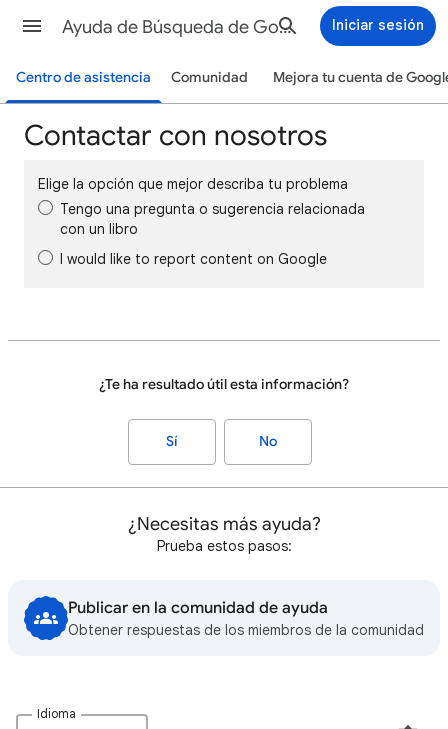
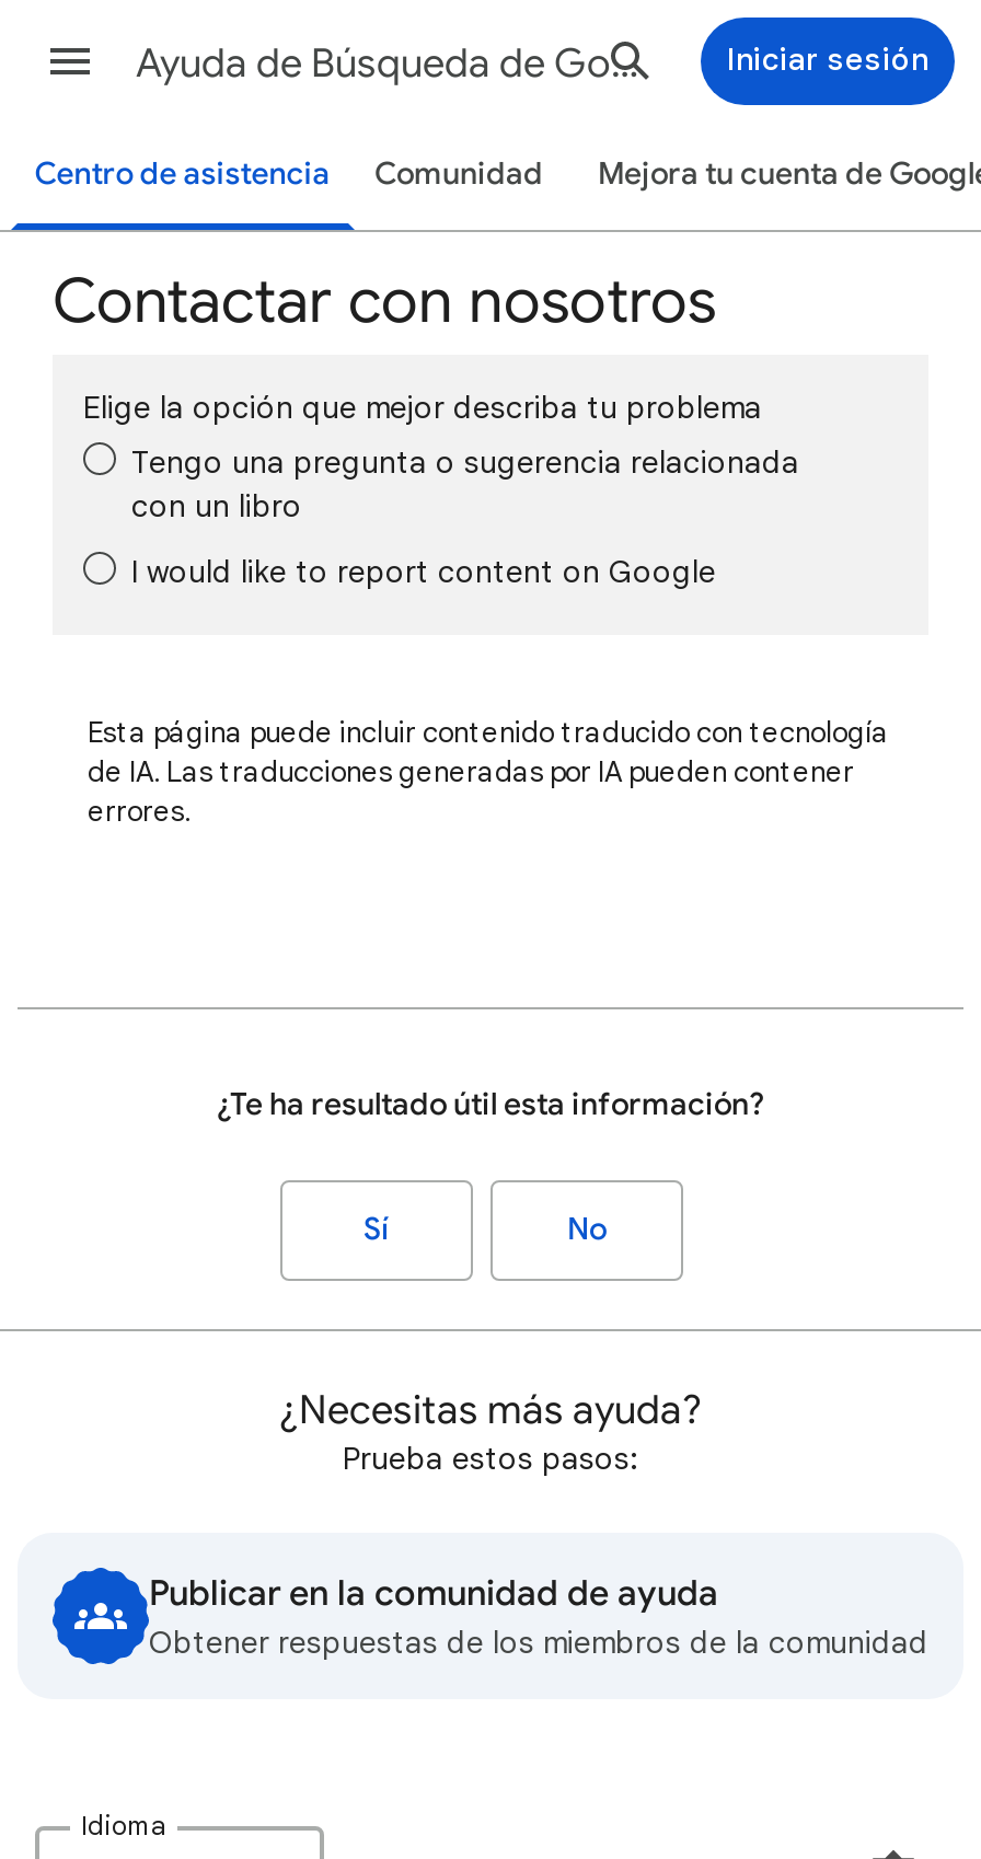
none -> [88,714,889,830] Esta página puede incluir contenido traducido con tecnología | de IA. Las traducciones generadas por IA pueden contener | errores.

